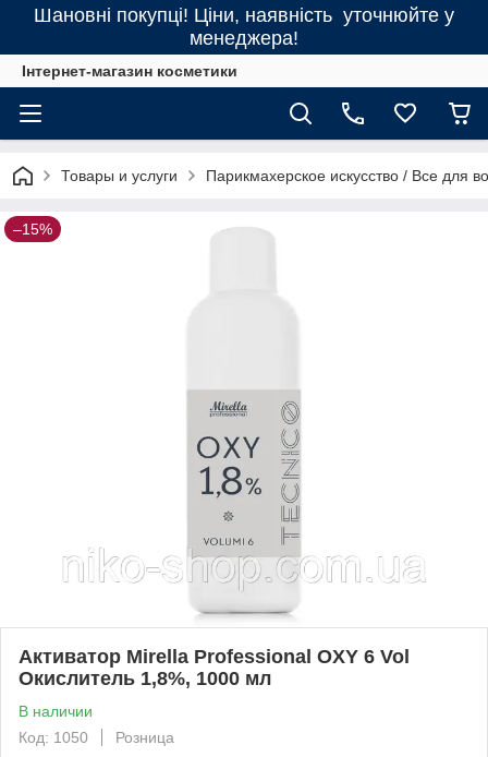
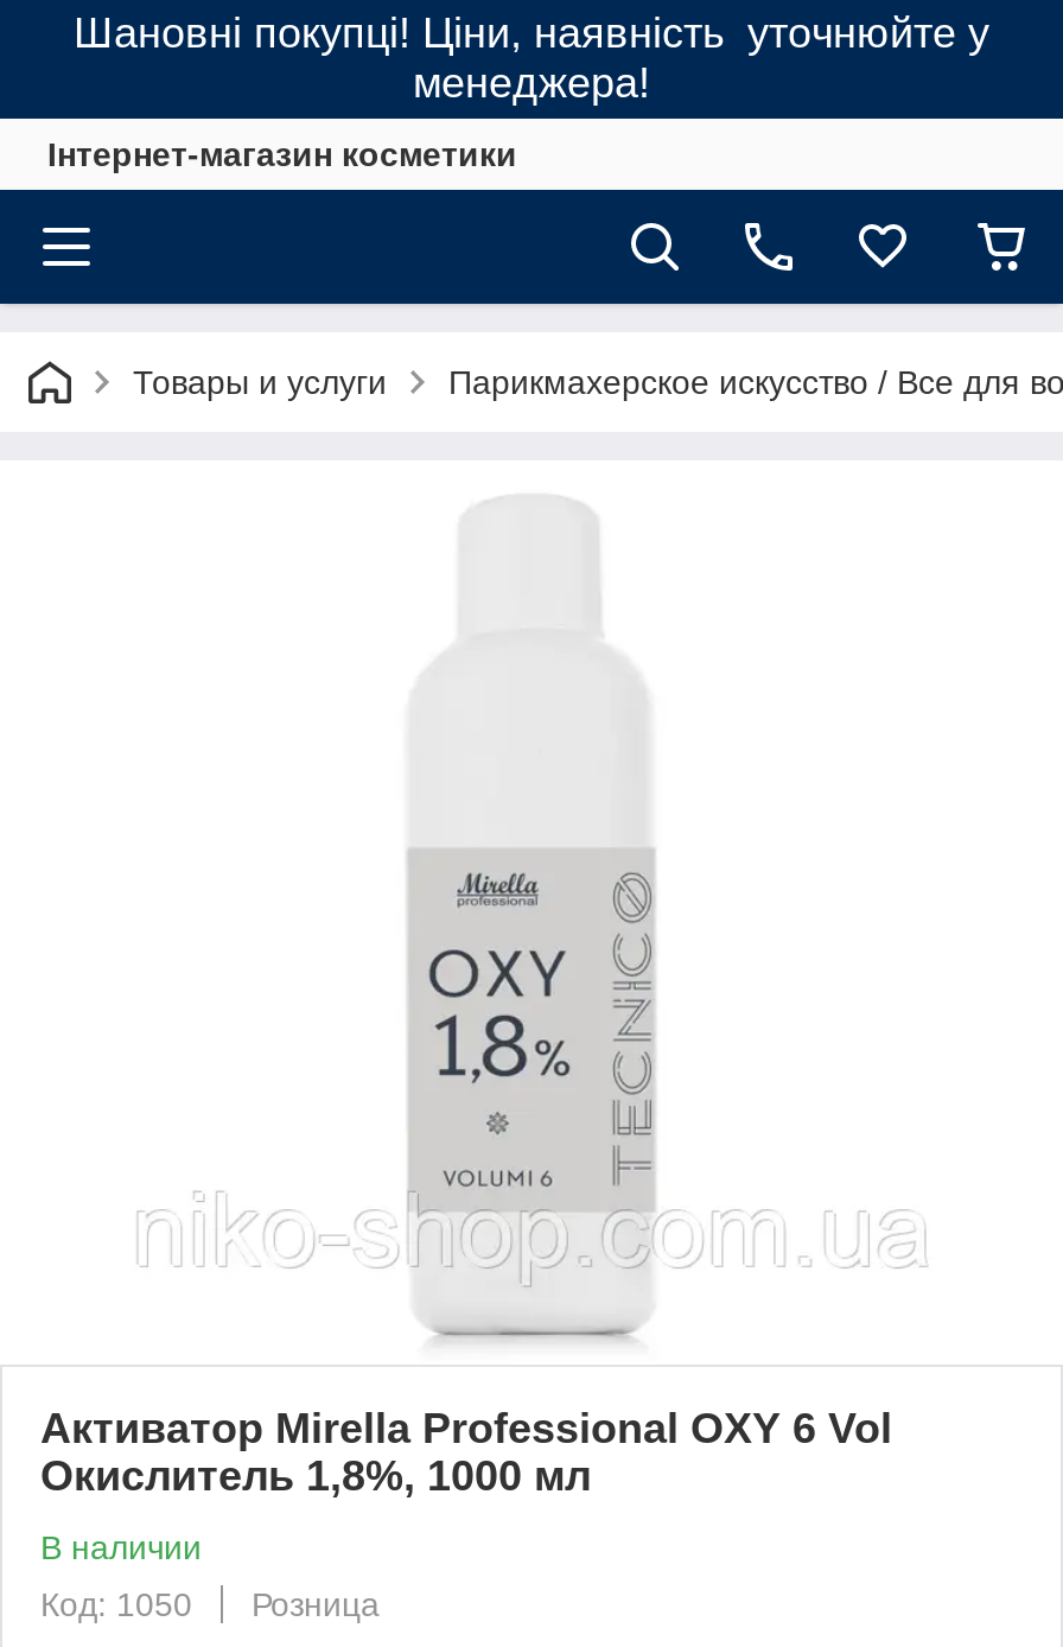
[13,220,52,238] –15% -> none

